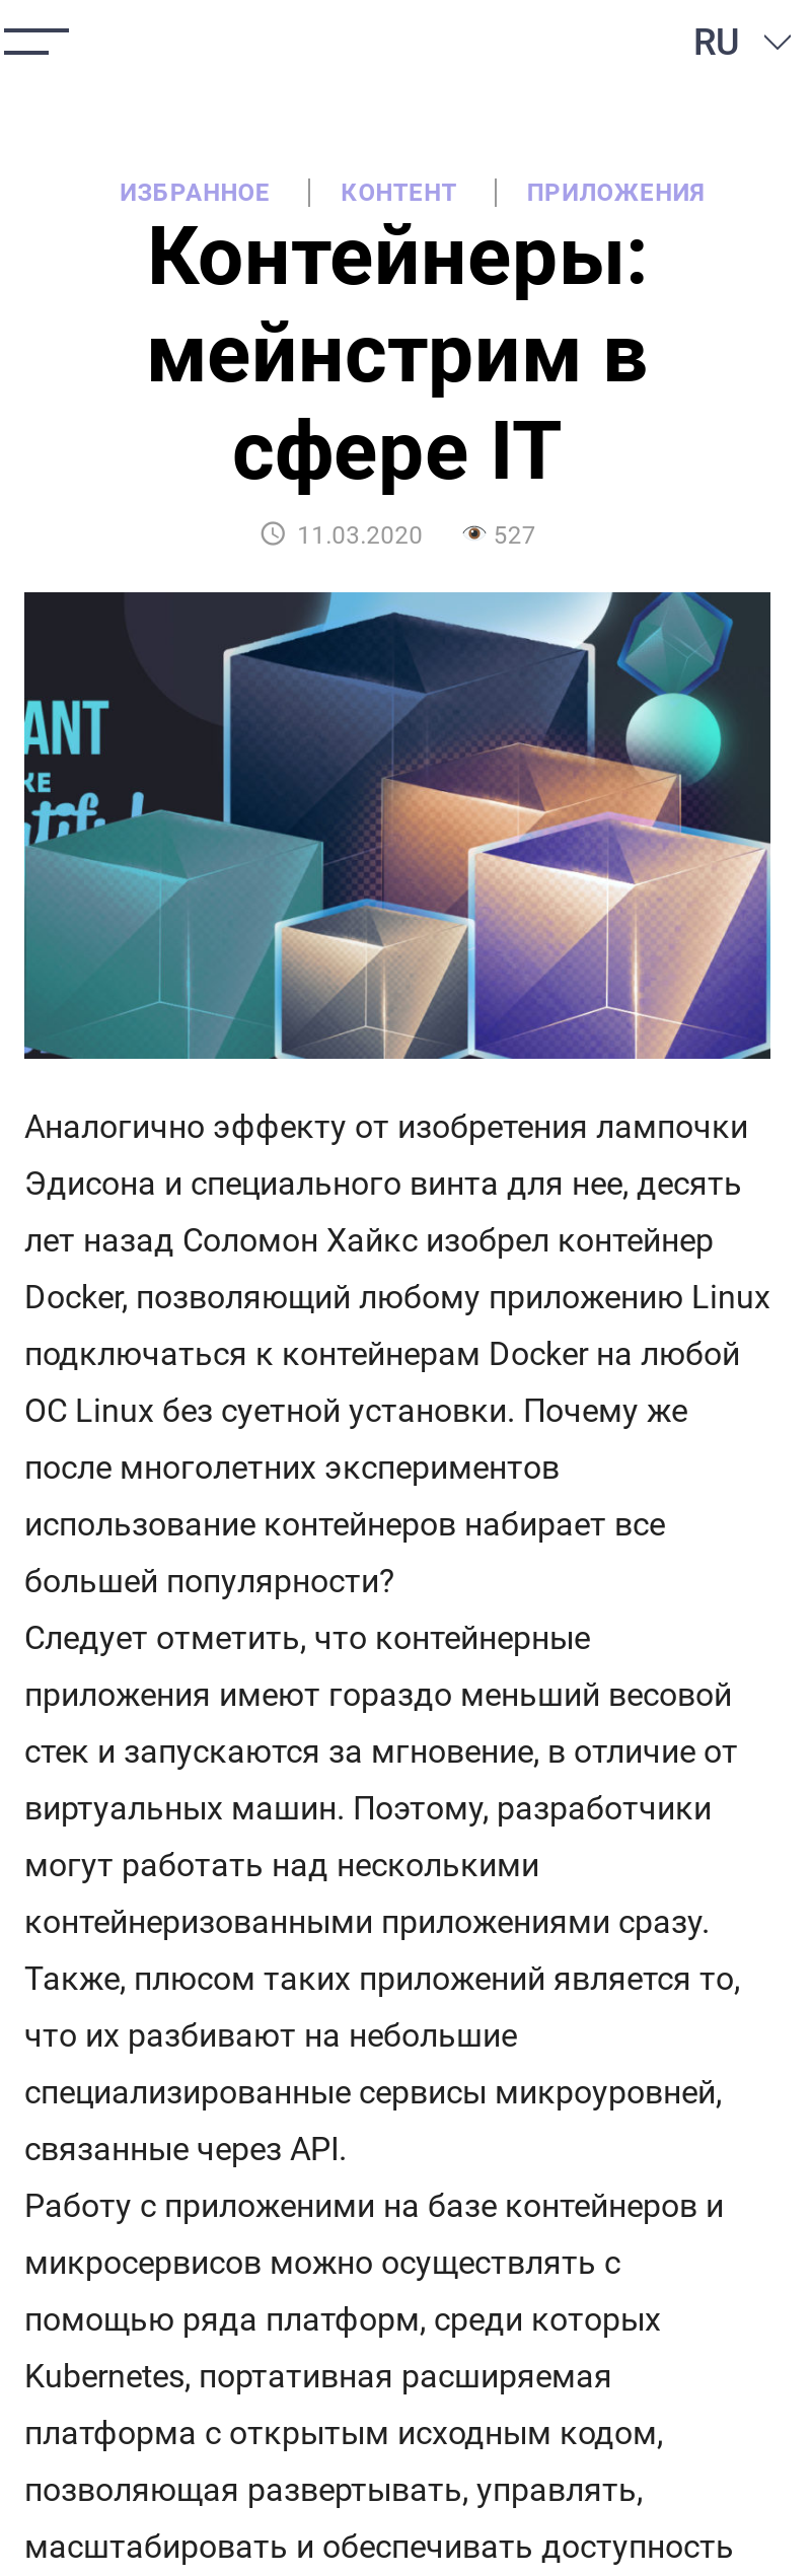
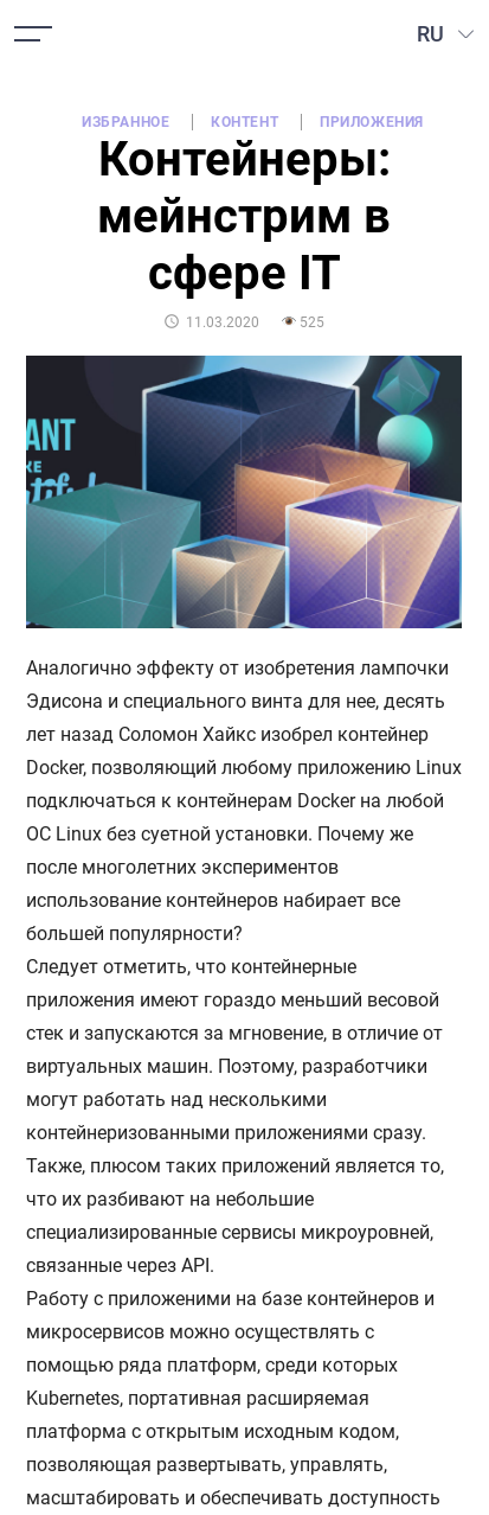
[487,521,536,550] 527 -> [296,314,325,331] 525

